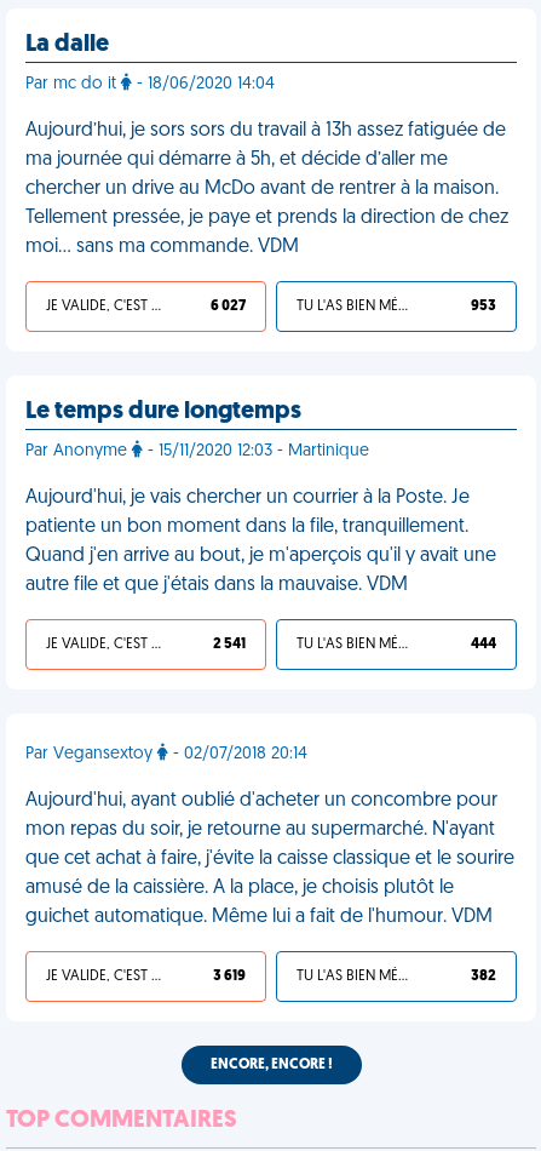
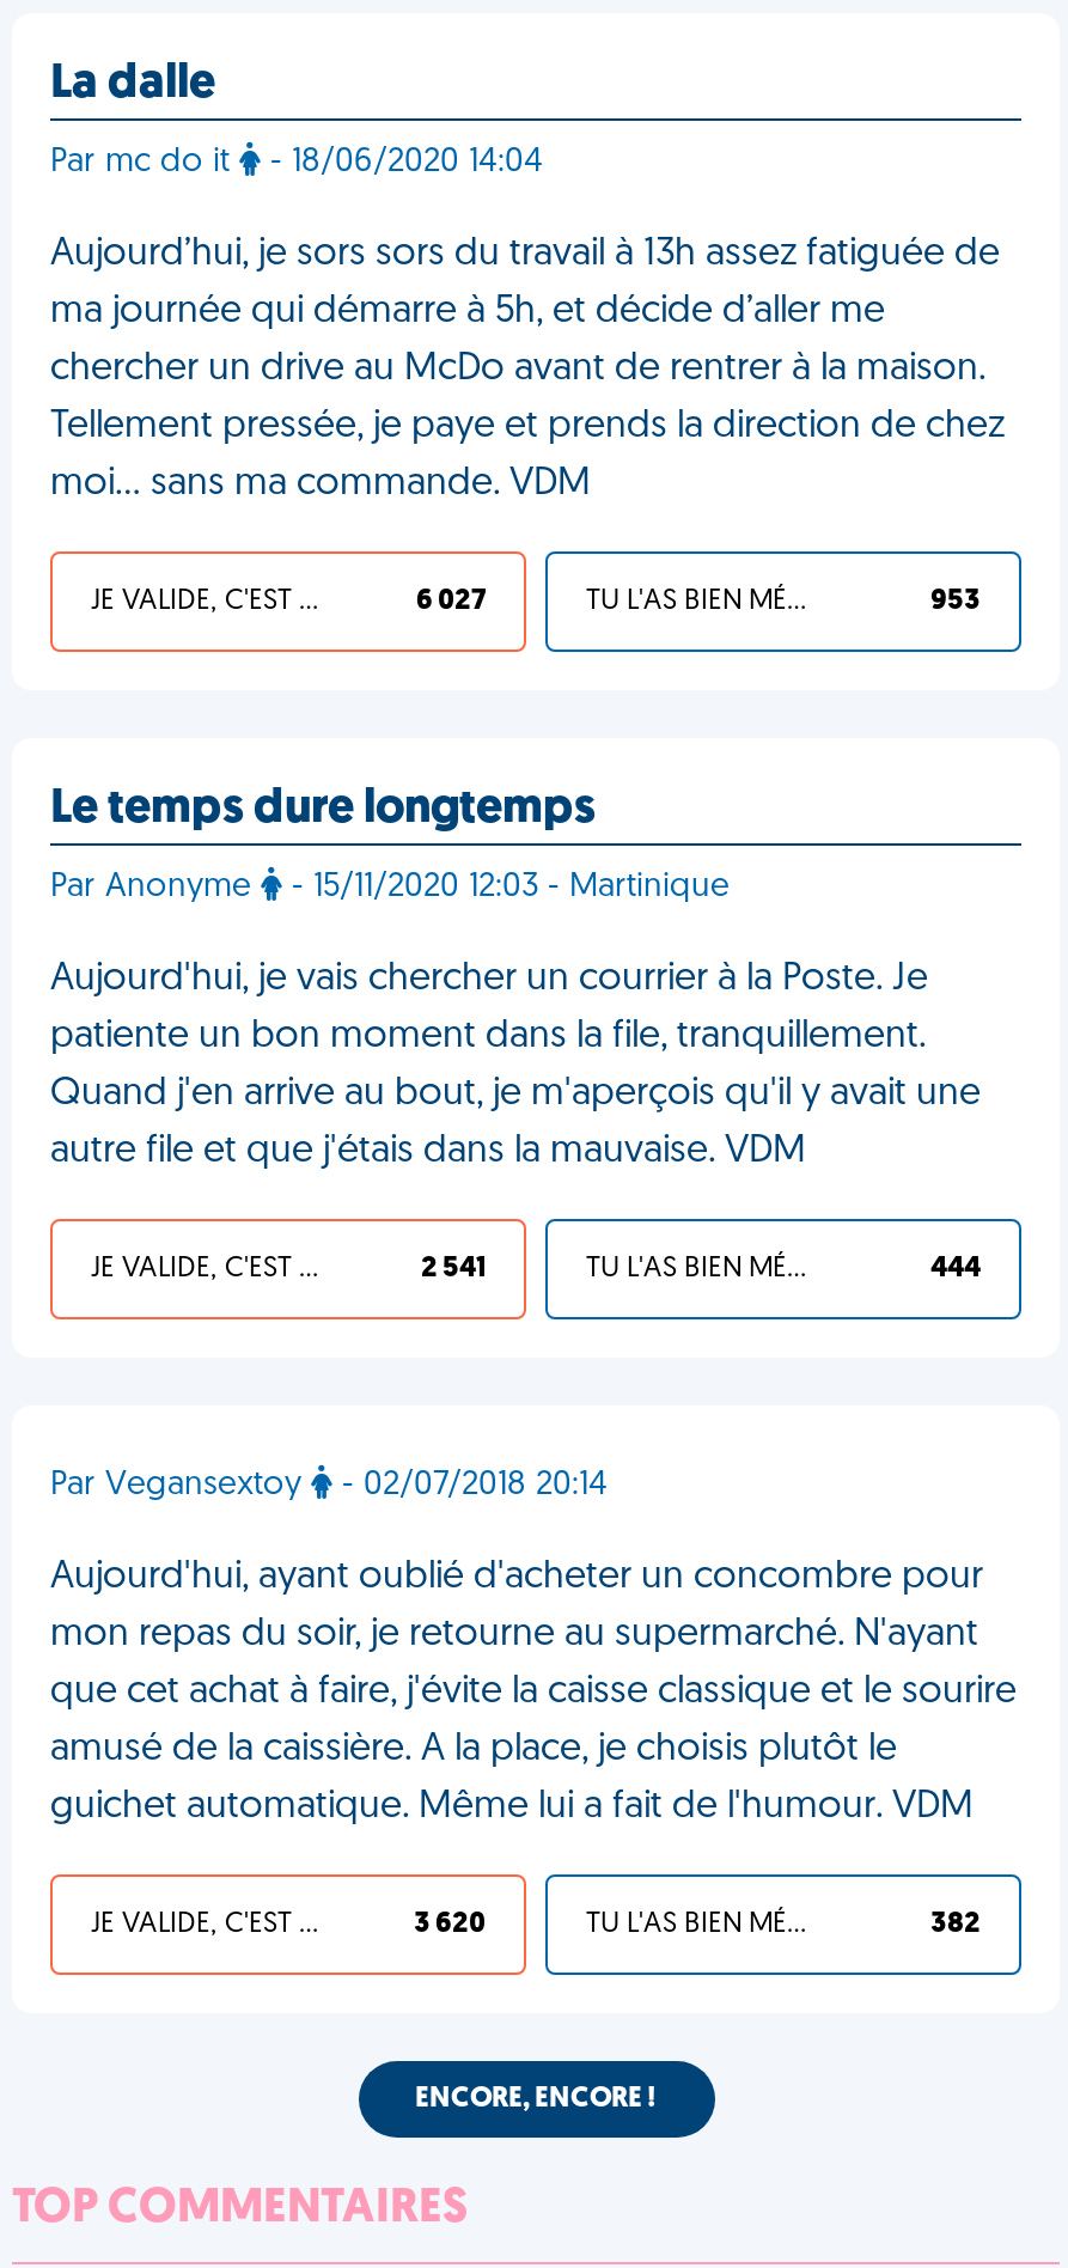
[213,969,246,984] 3 619 -> [414,1910,486,1939] 3 620

